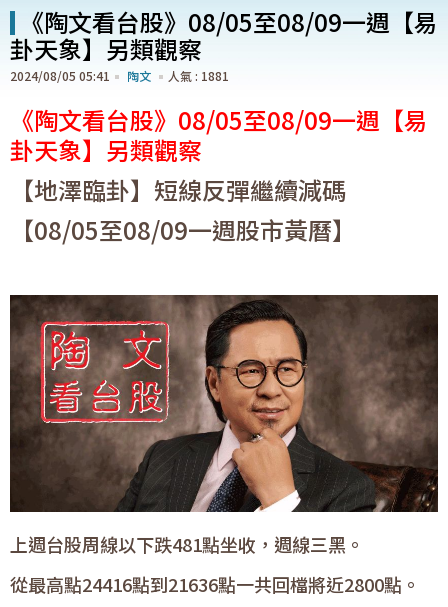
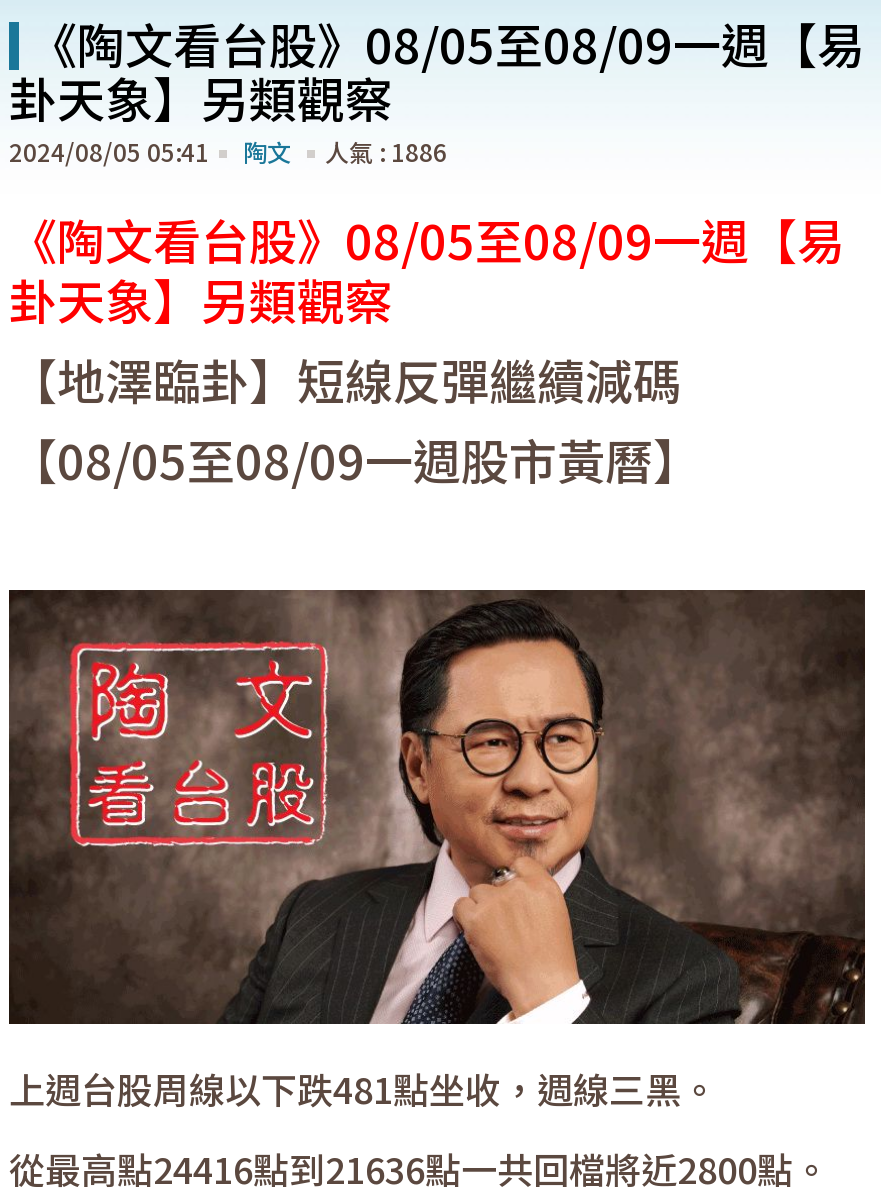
[201,67,229,84] 1881 -> [391,135,447,169] 1886

